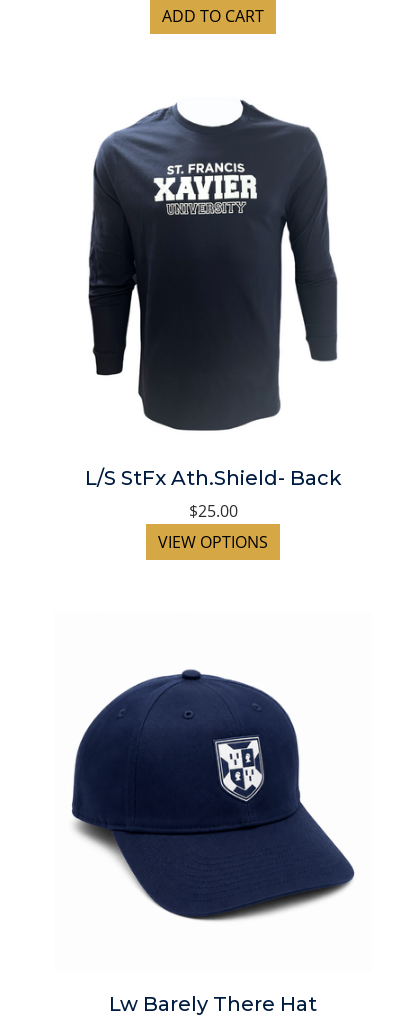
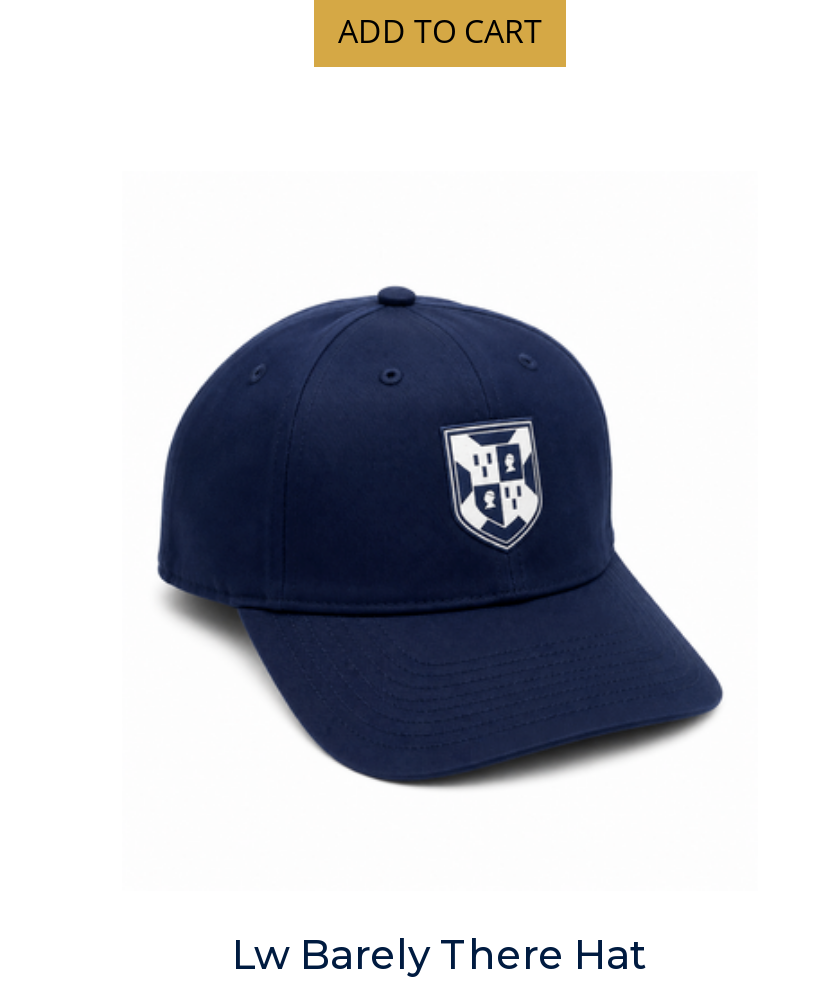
[84,99,341,553] [image] | L/S StFx Ath.Shield- Back | $25.00 | VIEW OPTIONS -> none

